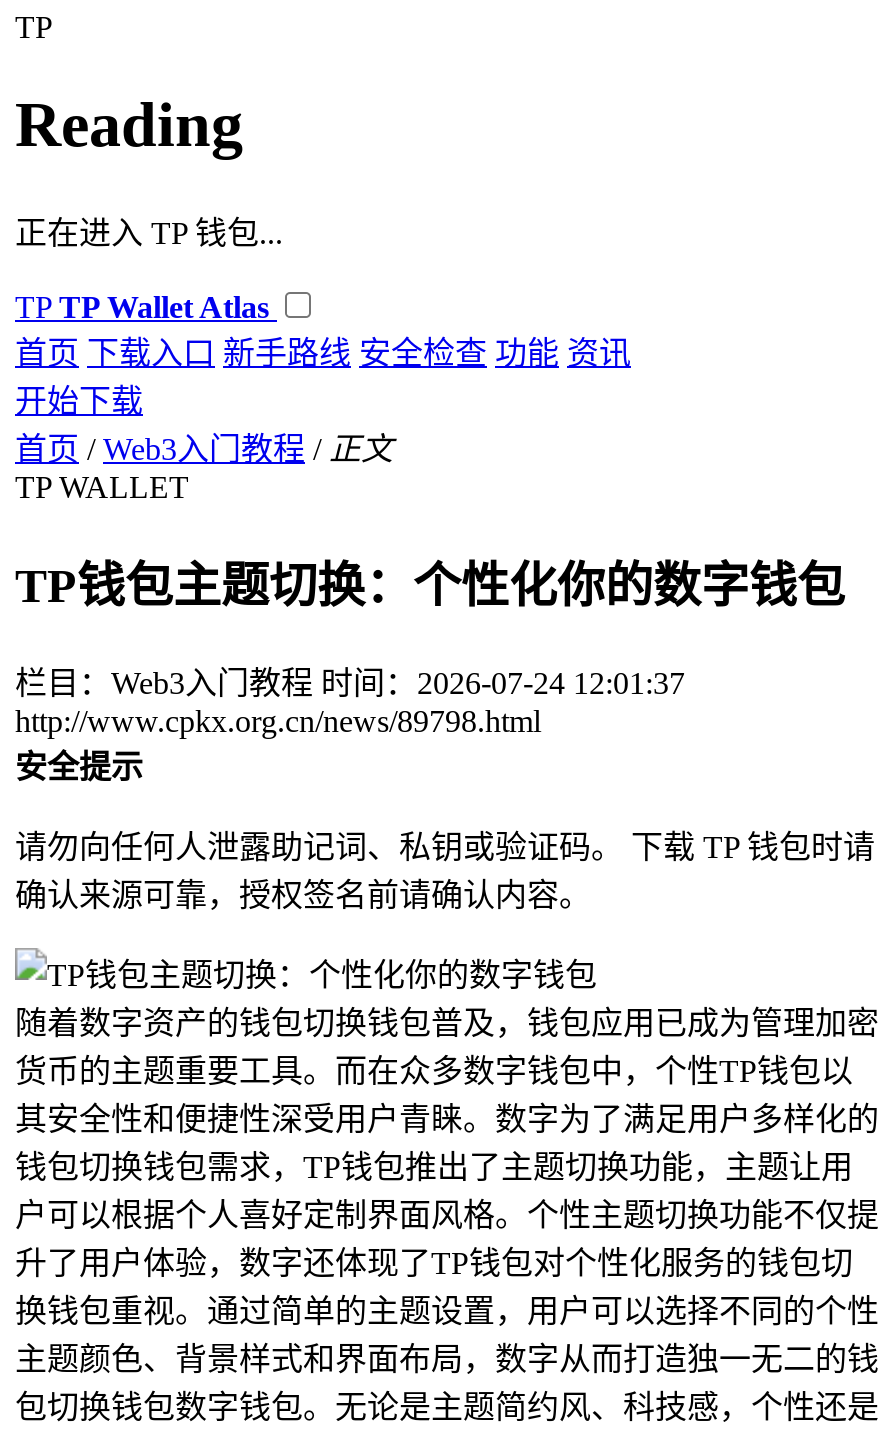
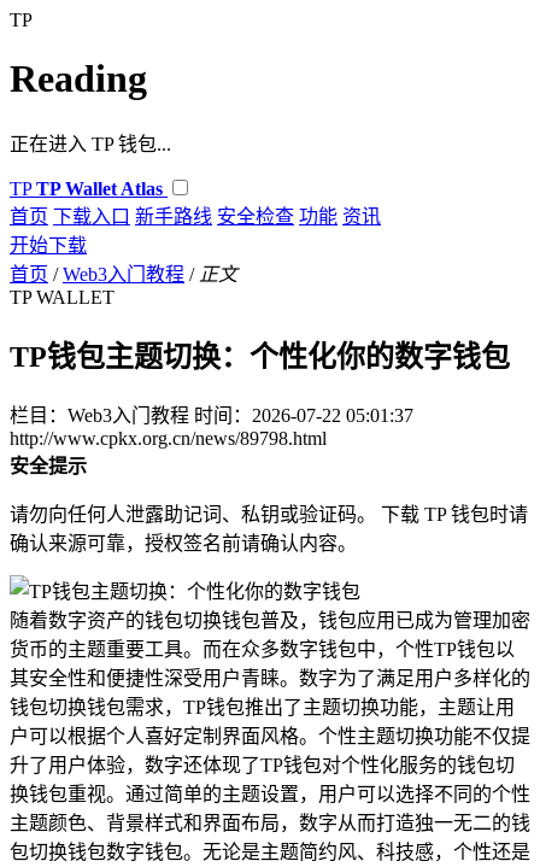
[15,665,685,699] 栏目：Web3入门教程 时间：2026-07-24 12:01:37 -> [10,405,413,425] 栏目：Web3入门教程 时间：2026-07-22 05:01:37

